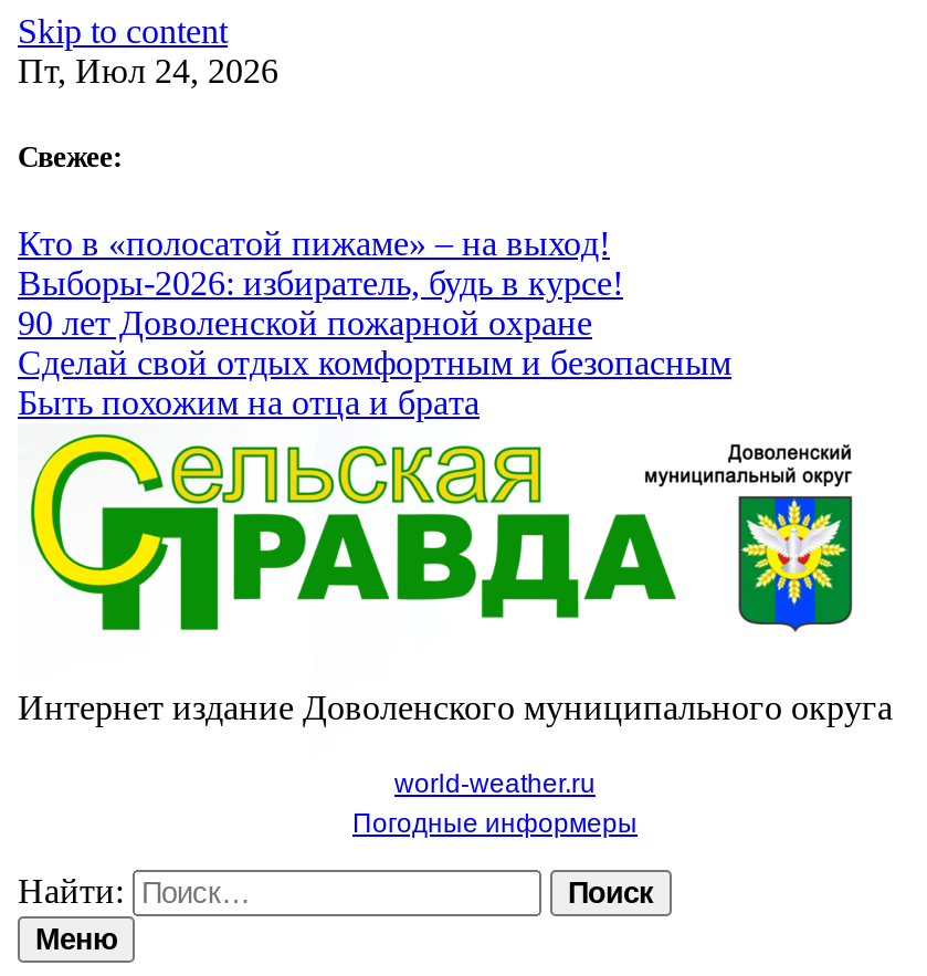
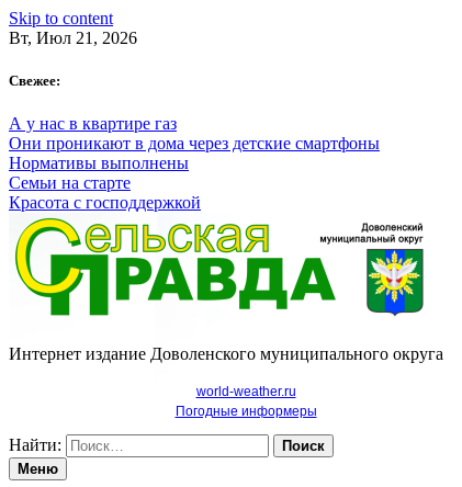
[18,52,278,90] Пт, Июл 24, 2026 -> [9,29,137,47] Вт, Июл 21, 2026
[18,225,731,422] Кто в «полосатой пижаме» – на выход! | Выборы-2026: избиратель, будь в курсе! | 90 лет Доволенской пожарной охране | Сделай свой отдых комфортным и безопасным | Быть похожим на отца и брата -> [9,114,380,212] А у нас в квартире газ | Они проникают в дома через детские смартфоны | Нормативы выполнены | Семьи на старте | Красота с господдержкой

